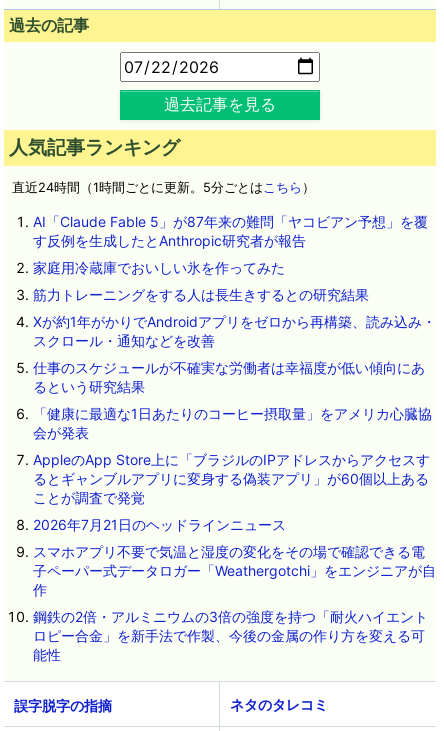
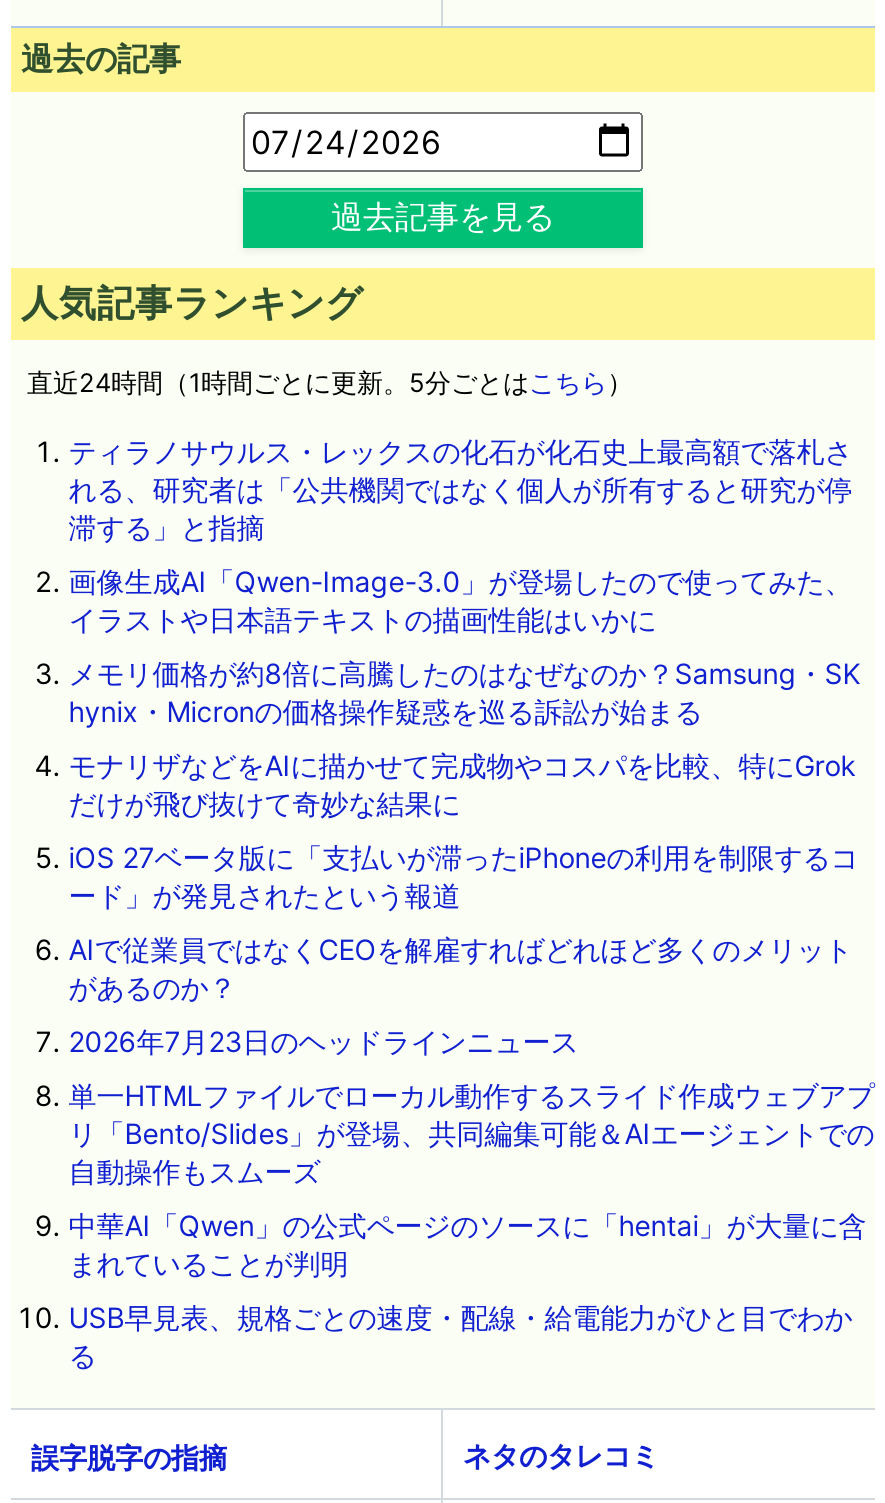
[33,213,428,249] AI「Claude Fable 5」が87年来の難問「ヤコビアン予想」を覆 | す反例を生成したとAnthropic研究者が報告 -> [69,433,853,543] ティラノサウルス・レックスの化石が化石史上最高額で落札さ | れる、研究者は「公共機関ではなく個人が所有すると研究が停 | 滞する」と指摘
[33,259,285,276] 家庭用冷蔵庫でおいしい氷を作ってみた -> [69,563,853,635] 画像生成AI「Qwen-Image-3.0」が登場したので使ってみた、 | イラストや日本語テキストの描画性能はいかに
[33,286,369,303] 筋力トレーニングをする人は長生きするとの研究結果 -> [69,655,861,727] メモリ価格が約8倍に高騰したのはなぜなのか？Samsung・SK | hynix・Micronの価格操作疑惑を巡る訴訟が始まる
[33,313,436,349] Xが約1年がかりでAndroidアプリをゼロから再構築、読み込み・ | スクロール・通知などを改善 -> [69,747,857,819] モナリザなどをAIに描かせて完成物やコスパを比較、特にGrok | だけが飛び抜けて奇妙な結果に
[33,359,425,395] 仕事のスケジュールが不確実な労働者は幸福度が低い傾向にあ | るという研究結果 -> [69,839,859,911] iOS 27ベータ版に「支払いが滞ったiPhoneの利用を制限するコ | ード」が発見されたという報道
[33,405,432,441] 「健康に最適な1日あたりのコーヒー摂取量」をアメリカ心臓協 | 会が発表 -> [69,931,853,1003] AIで従業員ではなくCEOを解雇すればどれほど多くのメリット | があるのか？
[33,451,430,506] AppleのApp Store上に「ブラジルのIPアドレスからアクセスす | るとギャンブルアプリに変身する偽装アプリ」が60個以上ある | ことが調査で発覚 -> [69,1023,579,1057] 2026年7月23日のヘッドラインニュース
[33,516,286,533] 2026年7月21日のヘッドラインニュース -> [69,1077,875,1187] 単一HTMLファイルでローカル動作するスライド作成ウェブアプ | リ「Bento/Slides」が登場、共同編集可能＆AIエージェントでの | 自動操作もスムーズ
[33,543,436,598] スマホアプリ不要で気温と湿度の変化をその場で確認できる電 | 子ペーパー式データロガー「Weathergotchi」をエンジニアが自 | 作 -> [69,1207,867,1279] 中華AI「Qwen」の公式ページのソースに「hentai」が大量に含 | まれていることが判明
[33,608,428,663] 鋼鉄の2倍・アルミニウムの3倍の強度を持つ「耐火ハイエント | ロピー合金」を新手法で作製、今後の金属の作り方を変える可 | 能性 -> [69,1299,853,1371] USB早見表、規格ごとの速度・配線・給電能力がひと目でわか | る

